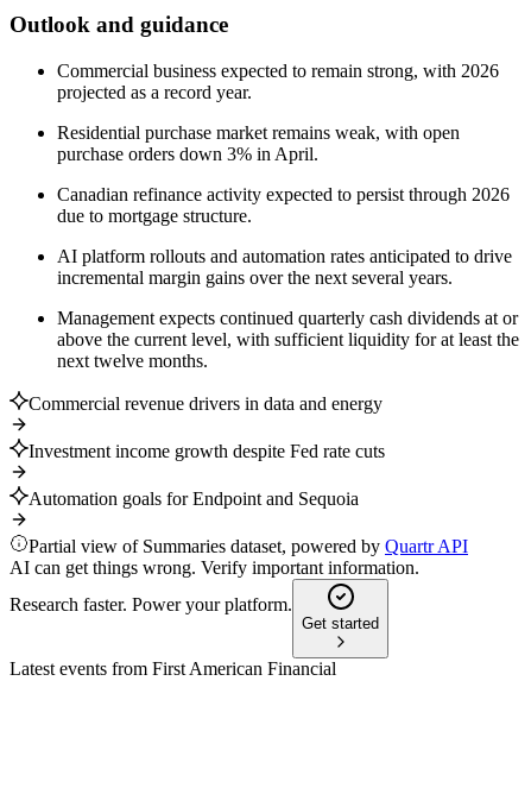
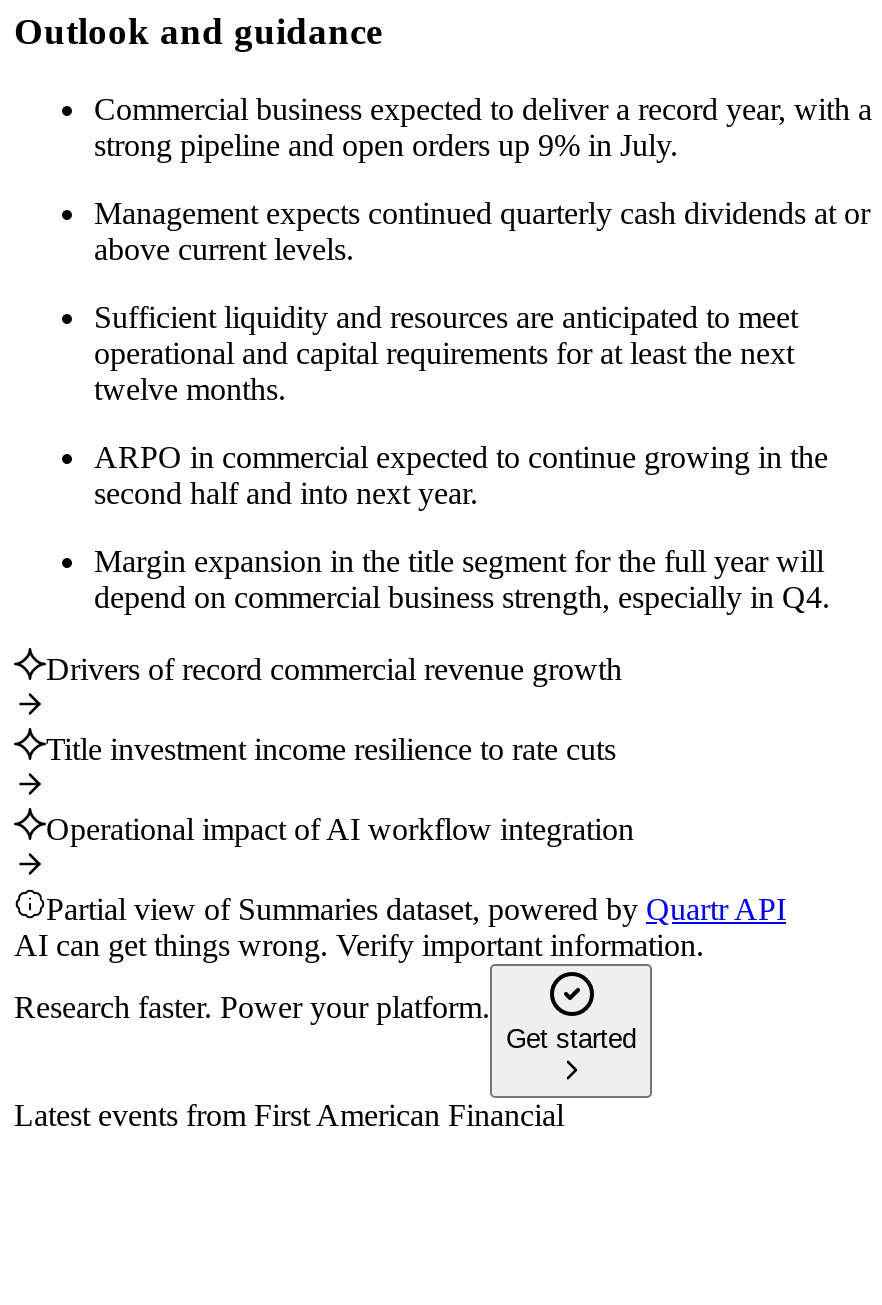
[57,61,512,288] Commercial business expected to remain strong, with 2026 | projected as a record year. | Residential purchase market remains weak, with open | purchase orders down 3% in April. | Canadian refinance activity expected to persist through 2026 | due to mortgage structure. | AI platform rollouts and automation rates anticipated to drive | incremental margin gains over the next several years. -> [94,92,872,162] Commercial business expected to deliver a record year, with a | strong pipeline and open orders up 9% in July.
moved [57,308,518,328] -> [94,196,870,230]: Management expects continued quarterly cash dividends at or
[29,329,519,509] above the current level, with sufficient liquidity for at least the | next twelve months. | Commercial revenue drivers in data and energy | Investment income growth despite Fed rate cuts | Automation goals for Endpoint and Sequoia -> [46,232,830,846] above current levels. | Sufficient liquidity and resources are anticipated to meet | operational and capital requirements for at least the next | twelve months. | ARPO in commercial expected to continue growing in the | second half and into next year. | Margin expansion in the title segment for the full year will | depend on commercial business strength, especially in Q4. | Drivers of record commercial revenue growth | Title investment income resilience to rate cuts | Operational impact of AI workflow integration

